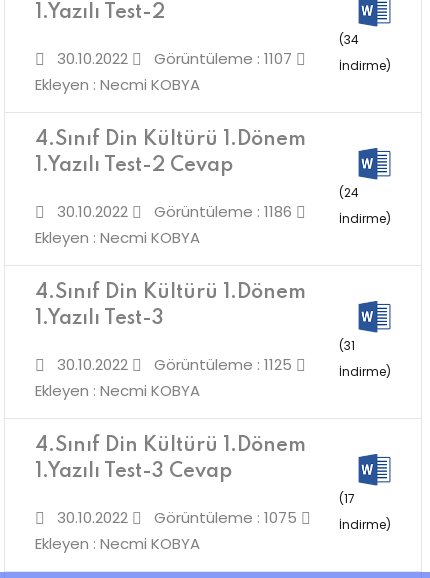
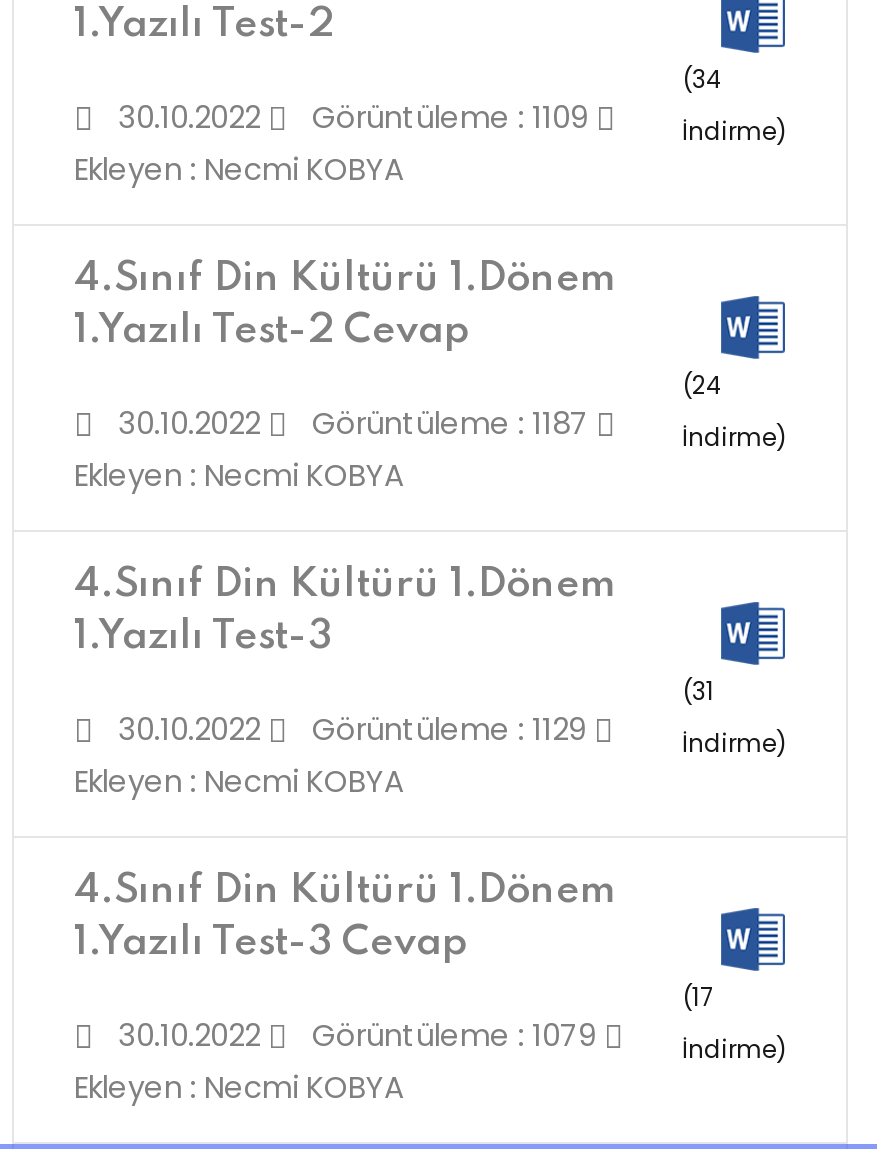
[53,48,292,69] 30.10.2022 Görüntüleme : 1107 -> [110,96,588,138] 30.10.2022 Görüntüleme : 1109
[53,201,292,222] 30.10.2022 Görüntüleme : 1186 -> [110,402,588,444] 30.10.2022 Görüntüleme : 1187
[53,354,292,375] 30.10.2022 Görüntüleme : 1125 -> [110,708,586,750] 30.10.2022 Görüntüleme : 1129
[53,507,297,528] 30.10.2022 Görüntüleme : 1075 -> [110,1014,596,1056] 30.10.2022 Görüntüleme : 1079

